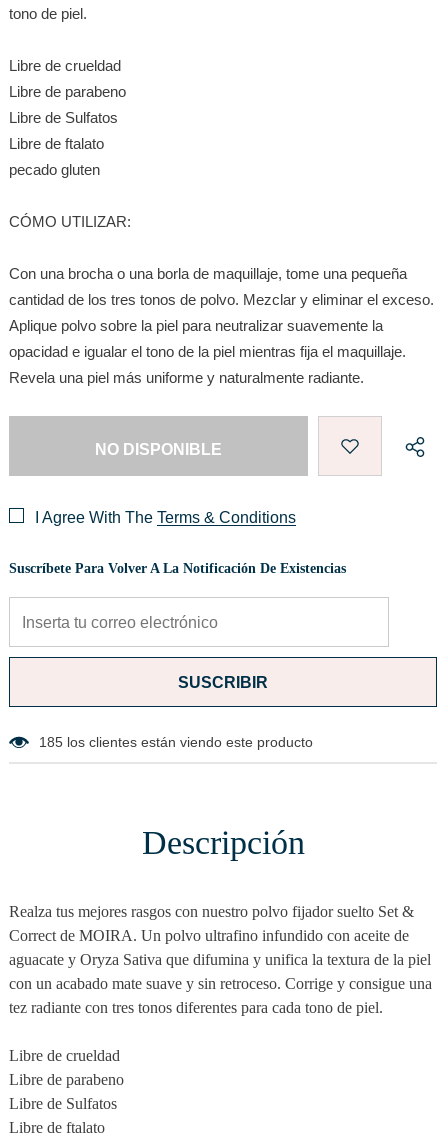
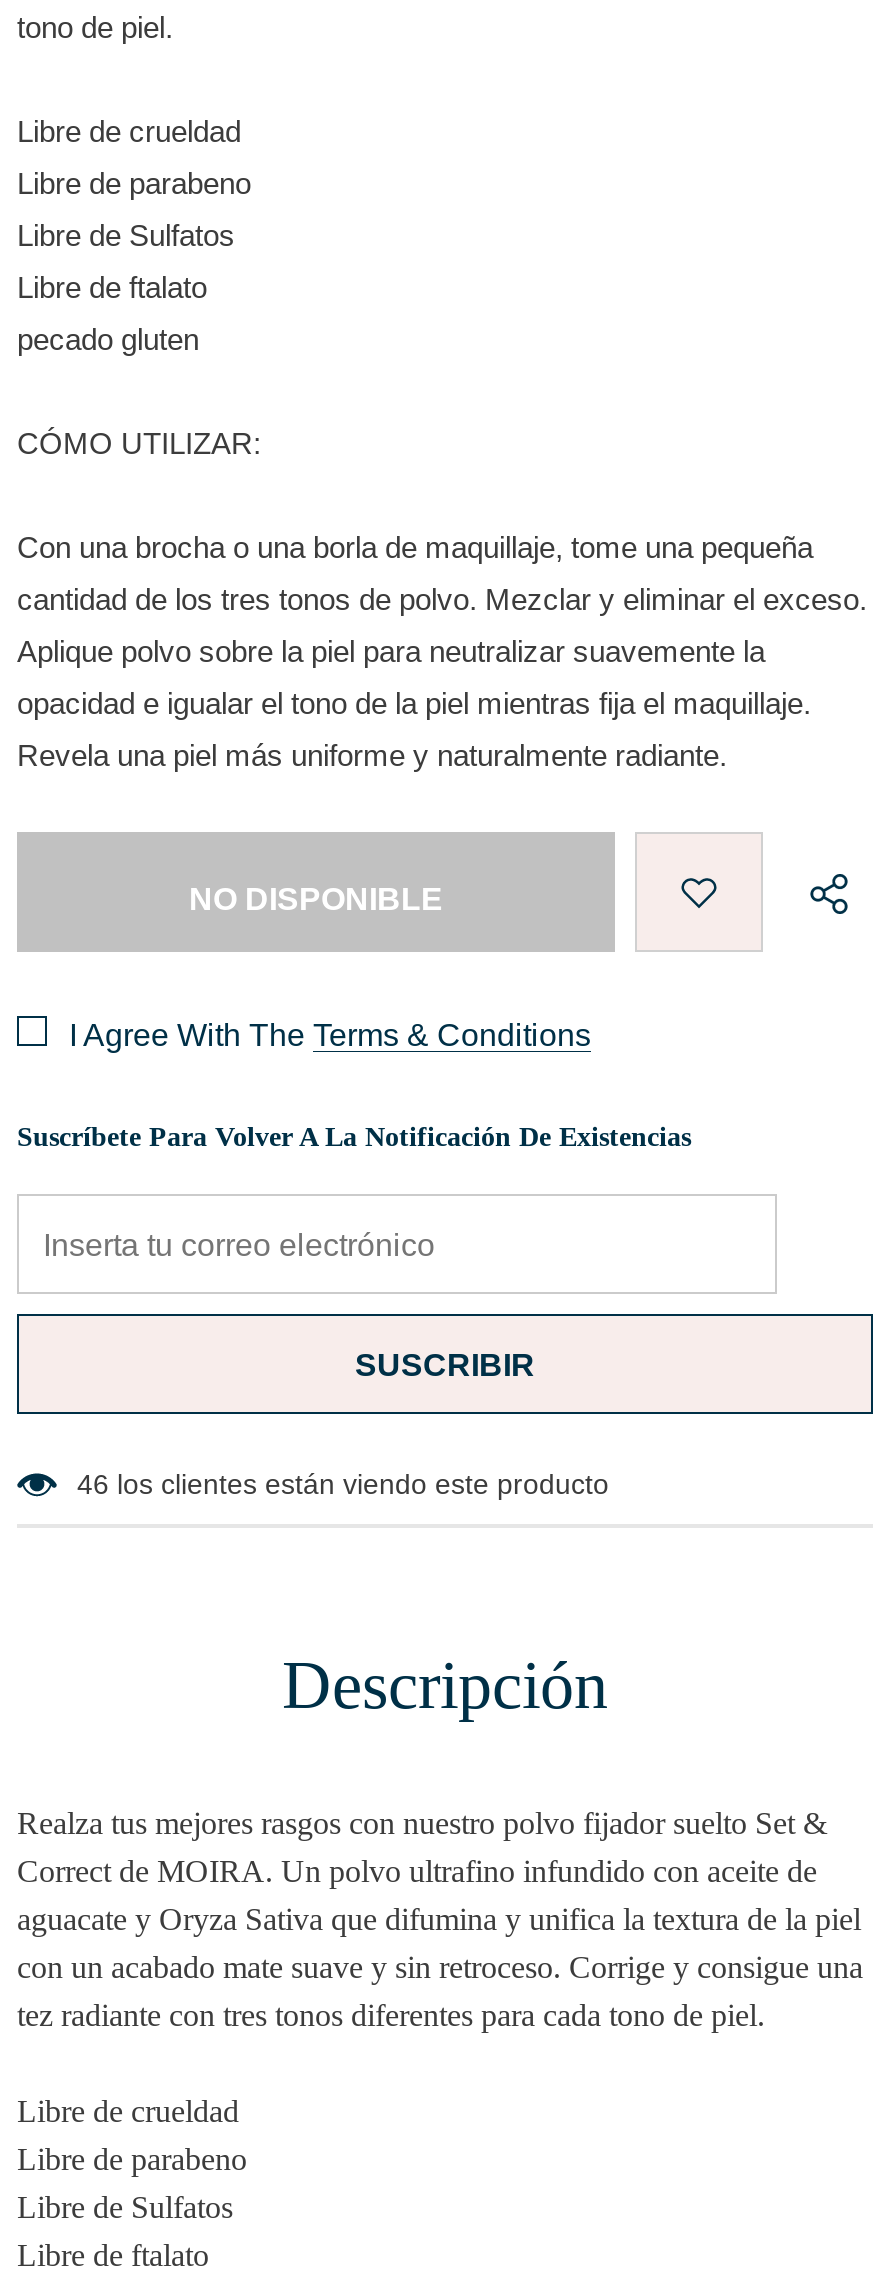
[39,734,313,750] 185 los clientes están viendo este producto -> [77,1468,609,1500] 46 los clientes están viendo este producto

